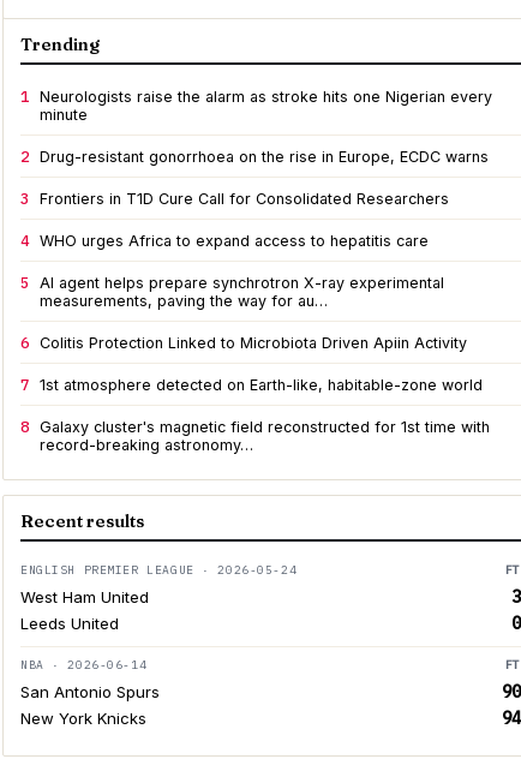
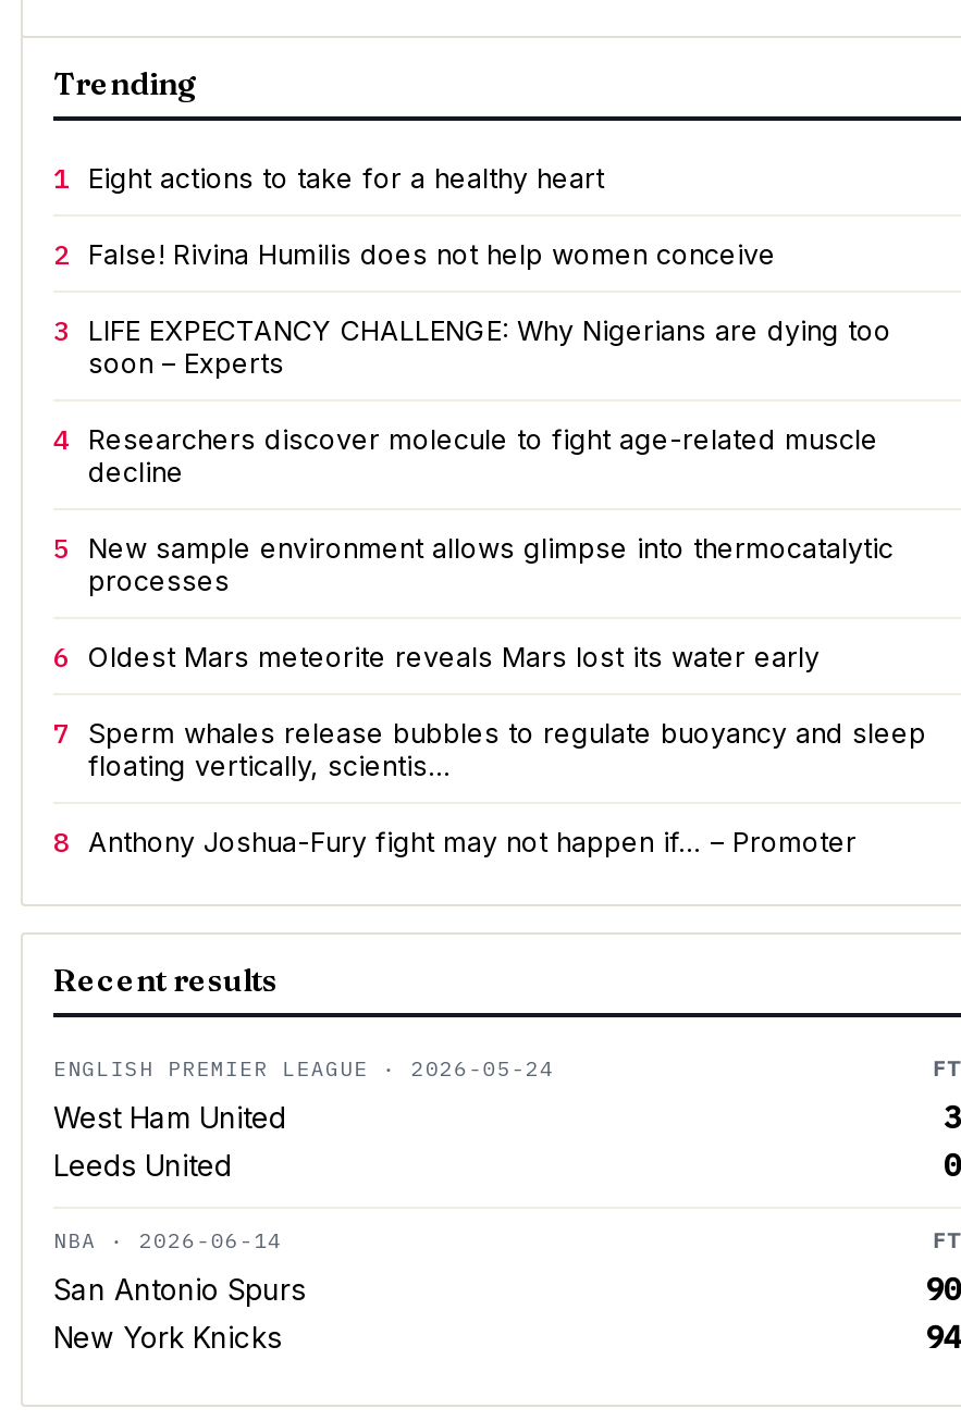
[20,86,492,124] 1 Neurologists raise the alarm as stroke hits one Nigerian every | minute -> [53,160,604,195] 1 Eight actions to take for a healthy heart
[20,147,489,166] 2 Drug-resistant gonorrhoea on the rise in Europe, ECDC warns -> [53,236,776,271] 2 False! Rivina Humilis does not help women conceive
[20,189,449,208] 3 Frontiers in T1D Cure Call for Consolidated Researchers -> [53,312,891,380] 3 LIFE EXPECTANCY CHALLENGE: Why Nigerians are dying too | soon – Experts
[20,231,429,250] 4 WHO urges Africa to expand access to hepatitis care -> [53,421,878,489] 4 Researchers discover molecule to fight age-related muscle | decline
[20,273,444,310] 5 AI agent helps prepare synchrotron X-ray experimental | measurements, paving the way for au… -> [53,530,894,597] 5 New sample environment allows glimpse into thermocatalytic | processes
[20,333,467,352] 6 Colitis Protection Linked to Microbiota Driven Apiin Activity -> [53,639,820,674] 6 Oldest Mars meteorite reveals Mars lost its water early
[20,375,483,394] 7 1st atmosphere detected on Earth-like, habitable-zone world -> [53,715,926,782] 7 Sperm whales release bubbles to regulate buoyancy and sleep | floating vertically, scientis…
[20,417,490,454] 8 Galaxy cluster's magnetic field reconstructed for 1st time with | record-breaking astronomy… -> [53,824,857,858] 8 Anthony Joshua-Fury fight may not happen if… – Promoter

